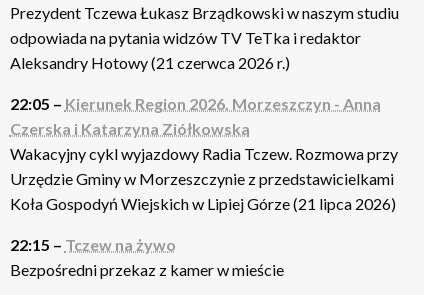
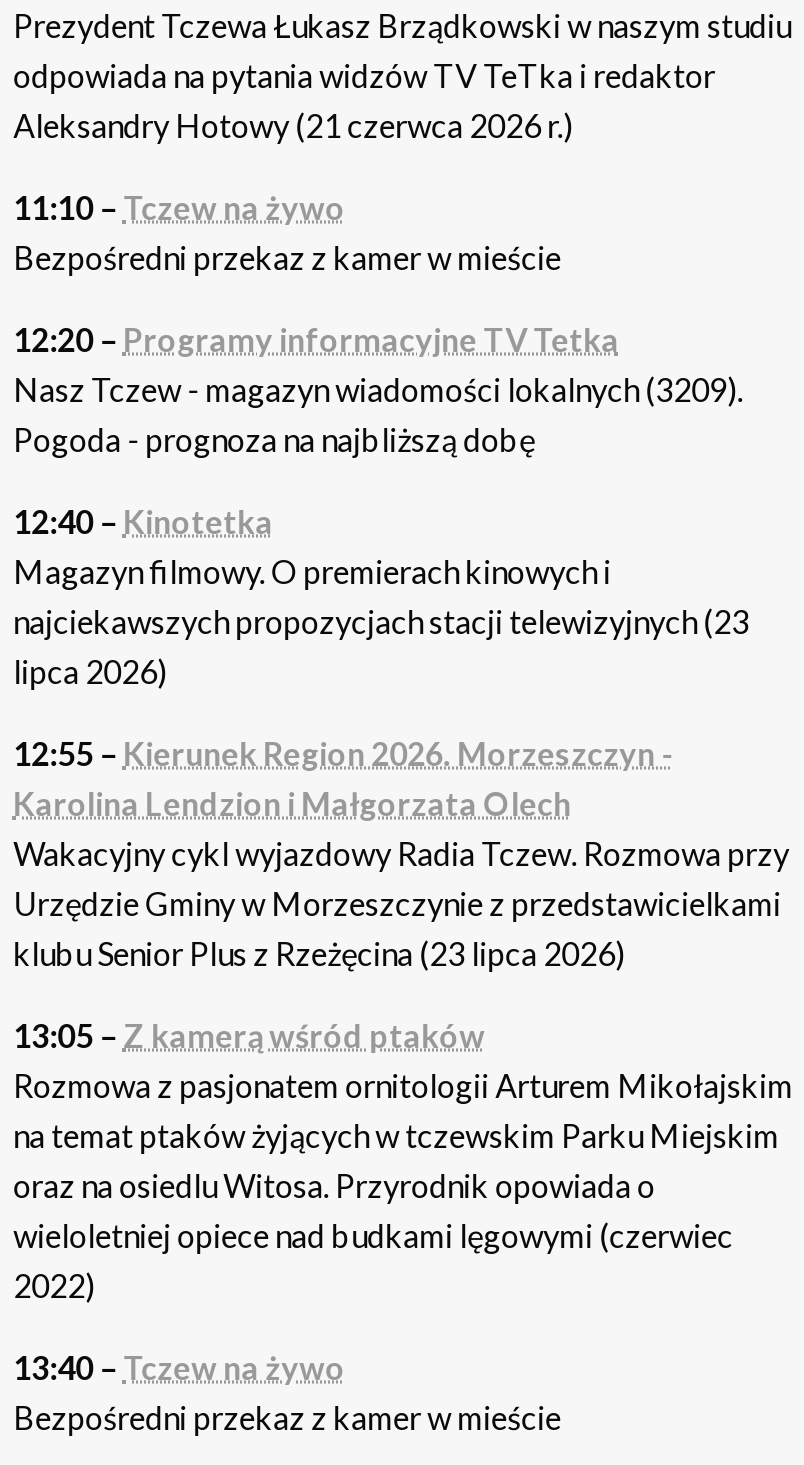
[10,94,381,138] 22:05 – Kierunek Region 2026. Morzeszczyn - Anna | Czerska i Katarzyna Ziółkowska -> [13,188,749,822] 11:10 – Tczew na żywo | Bezpośredni przekaz z kamer w mieście | 12:20 – Programy informacyjne TV Tetka | Nasz Tczew - magazyn wiadomości lokalnych (3209). | Pogoda - prognoza na najbliższą dobę | 12:40 – Kinotetka | Magazyn filmowy. O premierach kinowych i | najciekawszych propozycjach stacji telewizyjnych (23 | lipca 2026) | 12:55 – Kierunek Region 2026. Morzeszczyn - | Karolina Lendzion i Małgorzata Olech
[10,194,396,254] Koła Gospodyń Wiejskich w Lipiej Górze (21 lipca 2026) | 22:15 – Tczew na żywo -> [13,934,793,1386] klubu Senior Plus z Rzeżęcina (23 lipca 2026) | 13:05 – Z kamerą wśród ptaków | Rozmowa z pasjonatem ornitologii Arturem Mikołajskim | na temat ptaków żyjących w tczewskim Parku Miejskim | oraz na osiedlu Witosa. Przyrodnik opowiada o | wieloletniej opiece nad budkami lęgowymi (czerwiec | 2022) | 13:40 – Tczew na żywo

